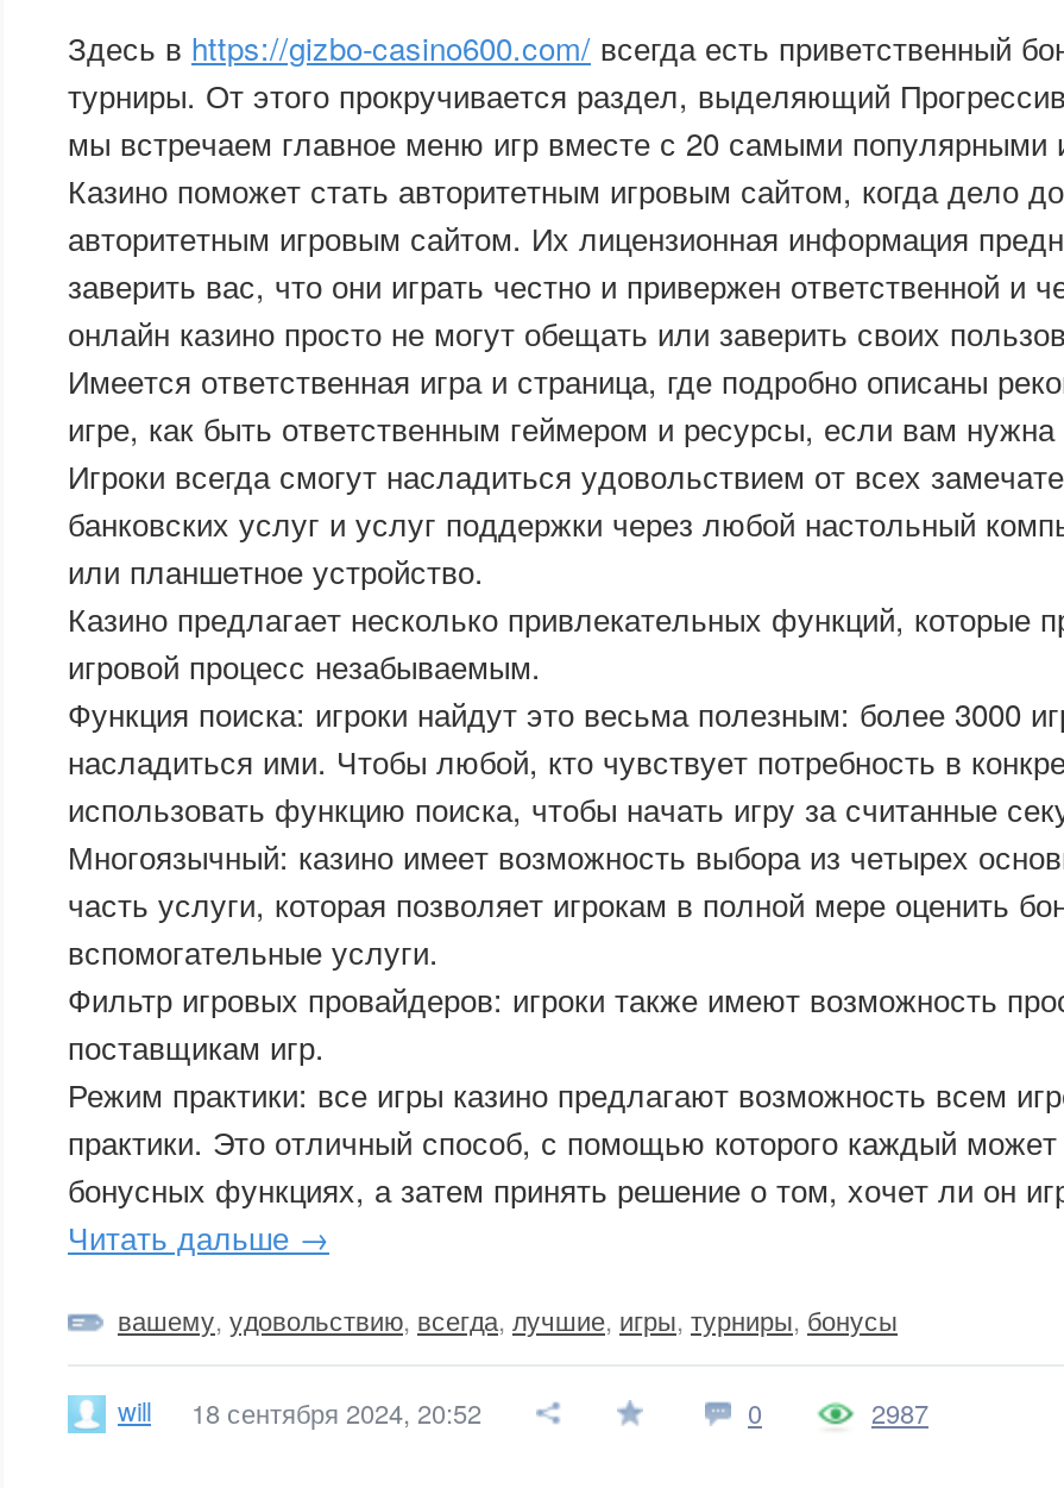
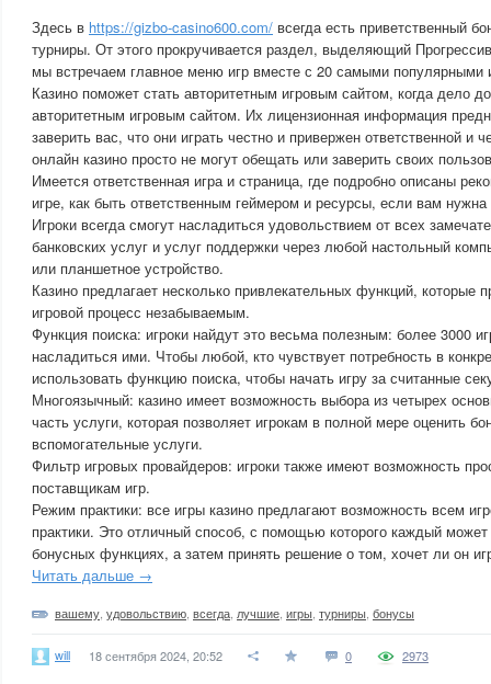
[871,1393,928,1431] 2987 -> [402,647,429,664] 2973

